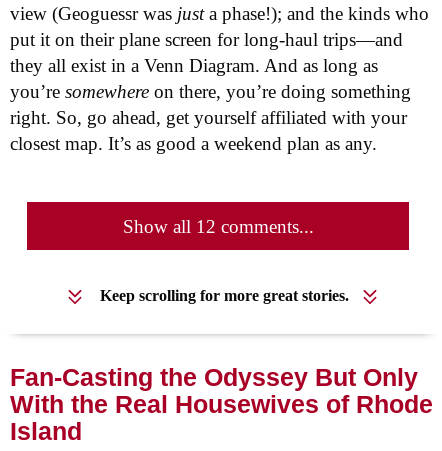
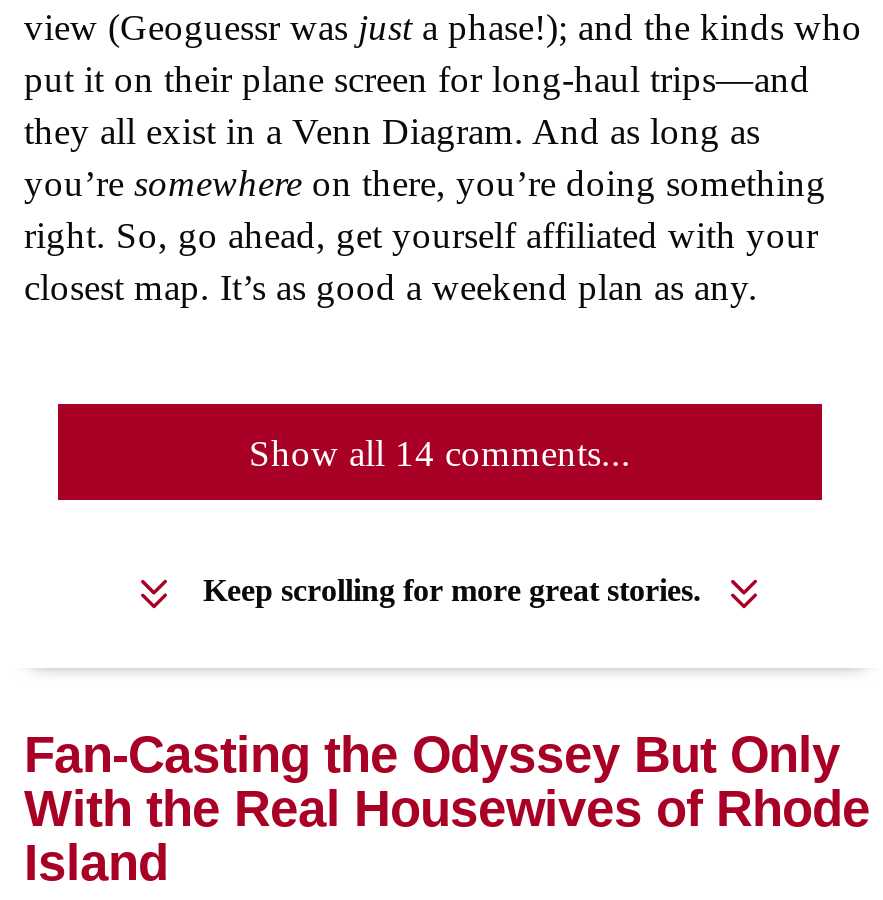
[122,216,313,237] Show all 12 comments... -> [249,431,631,473] Show all 14 comments...

